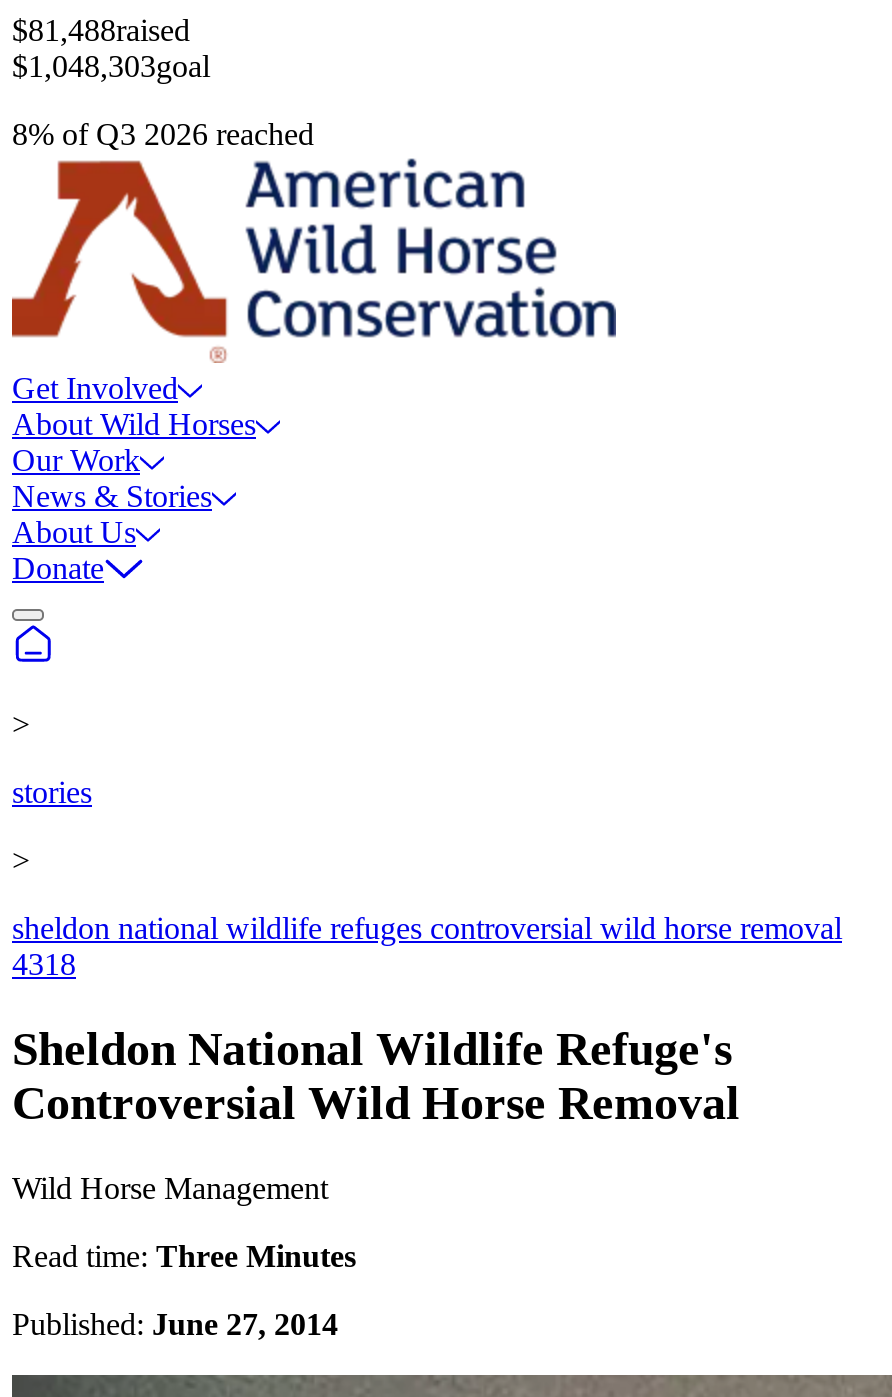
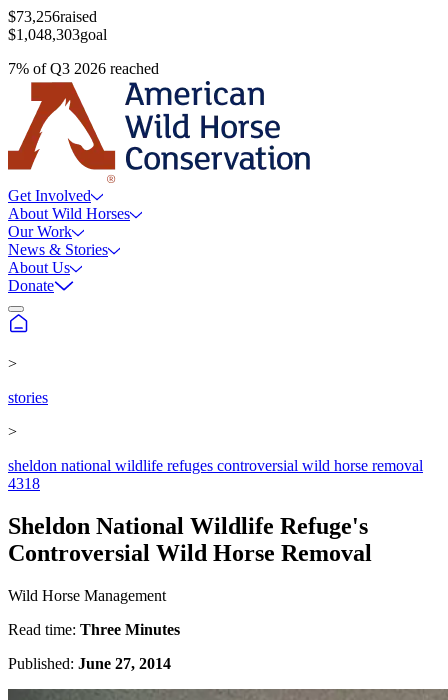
[12,13,190,47] $81,488raised -> [8,8,97,25] $73,256raised
[12,117,314,151] 8% of Q3 2026 reached -> [8,60,159,77] 7% of Q3 2026 reached

